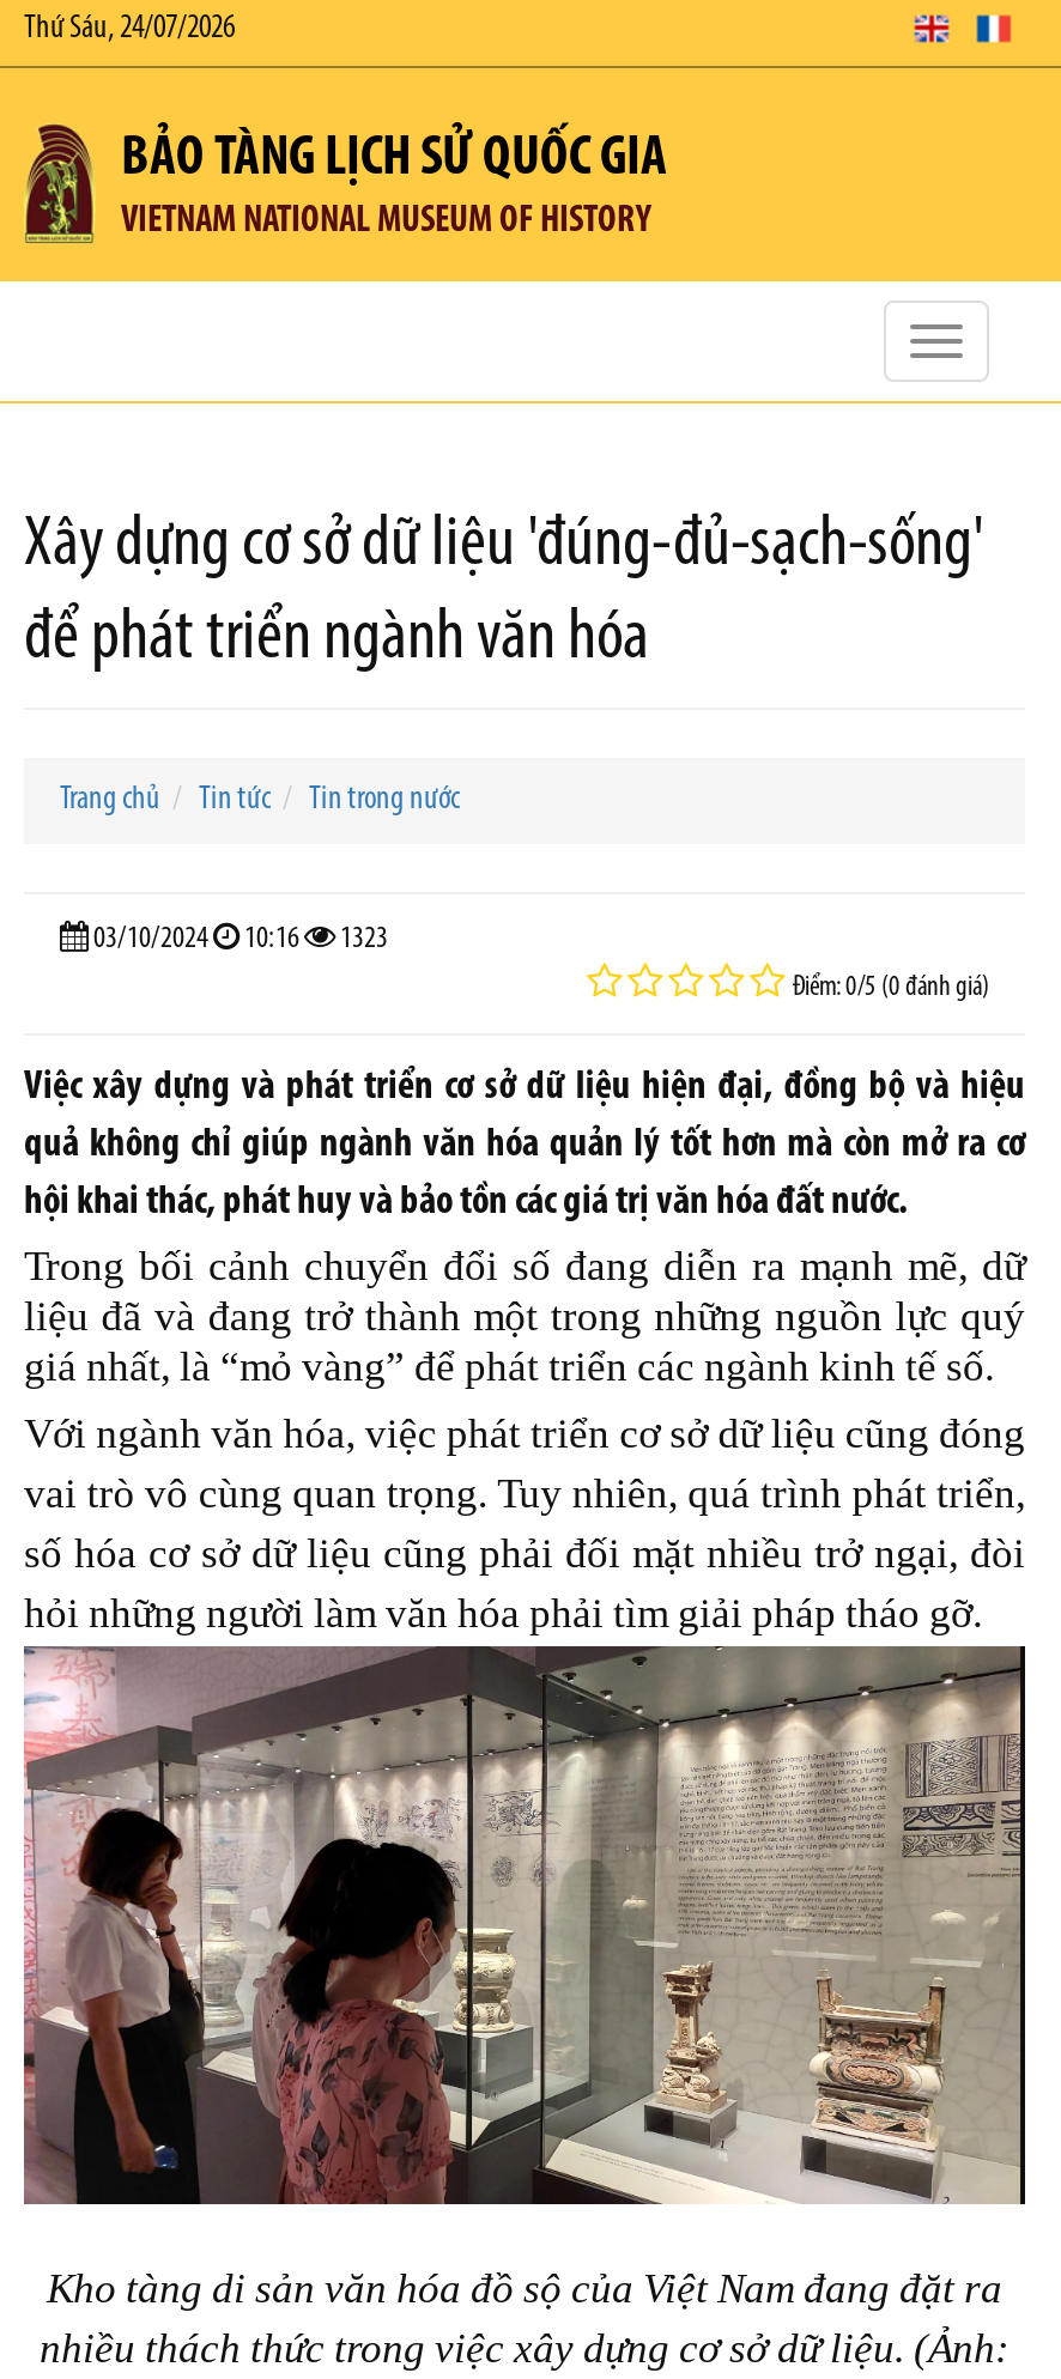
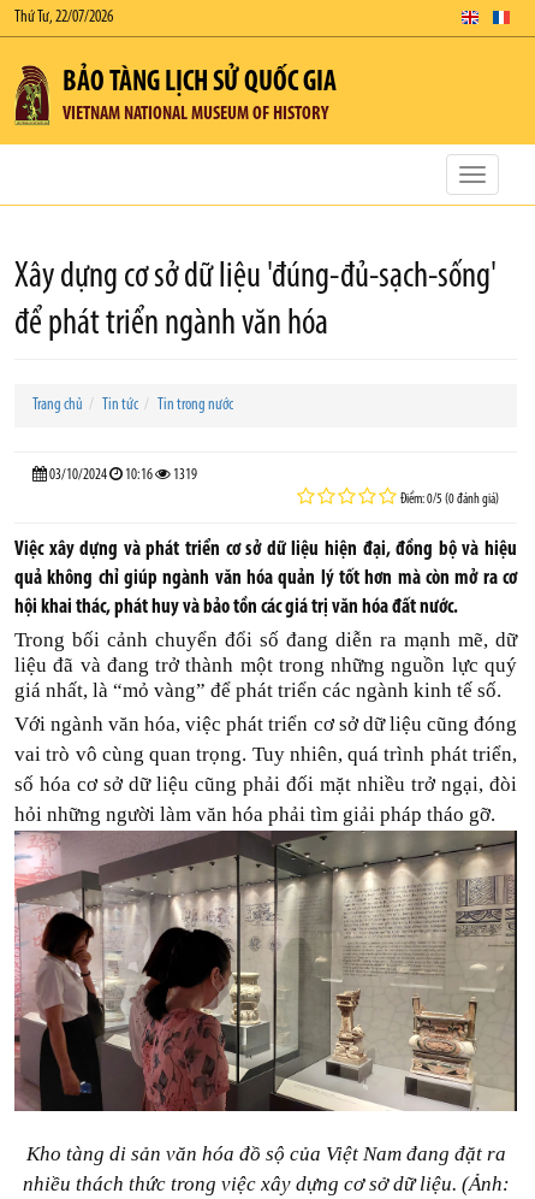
[24,11,235,47] Thứ Sáu, 24/07/2026 -> [14,8,113,26] Thứ Tư, 22/07/2026
[89,923,388,954] 03/10/2024 10:16 1323 -> [47,467,197,483] 03/10/2024 10:16 1319

